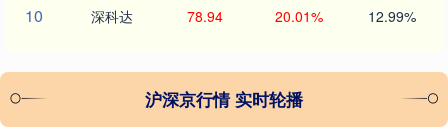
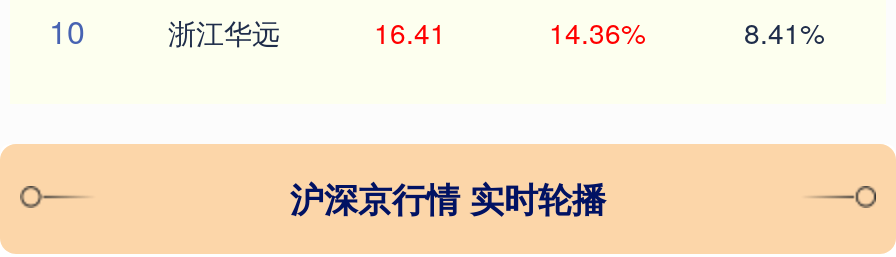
[91,6,416,26] 深科达 | 78.94 | 20.01% | 12.99% -> [168,11,824,51] 浙江华远 | 16.41 | 14.36% | 8.41%

